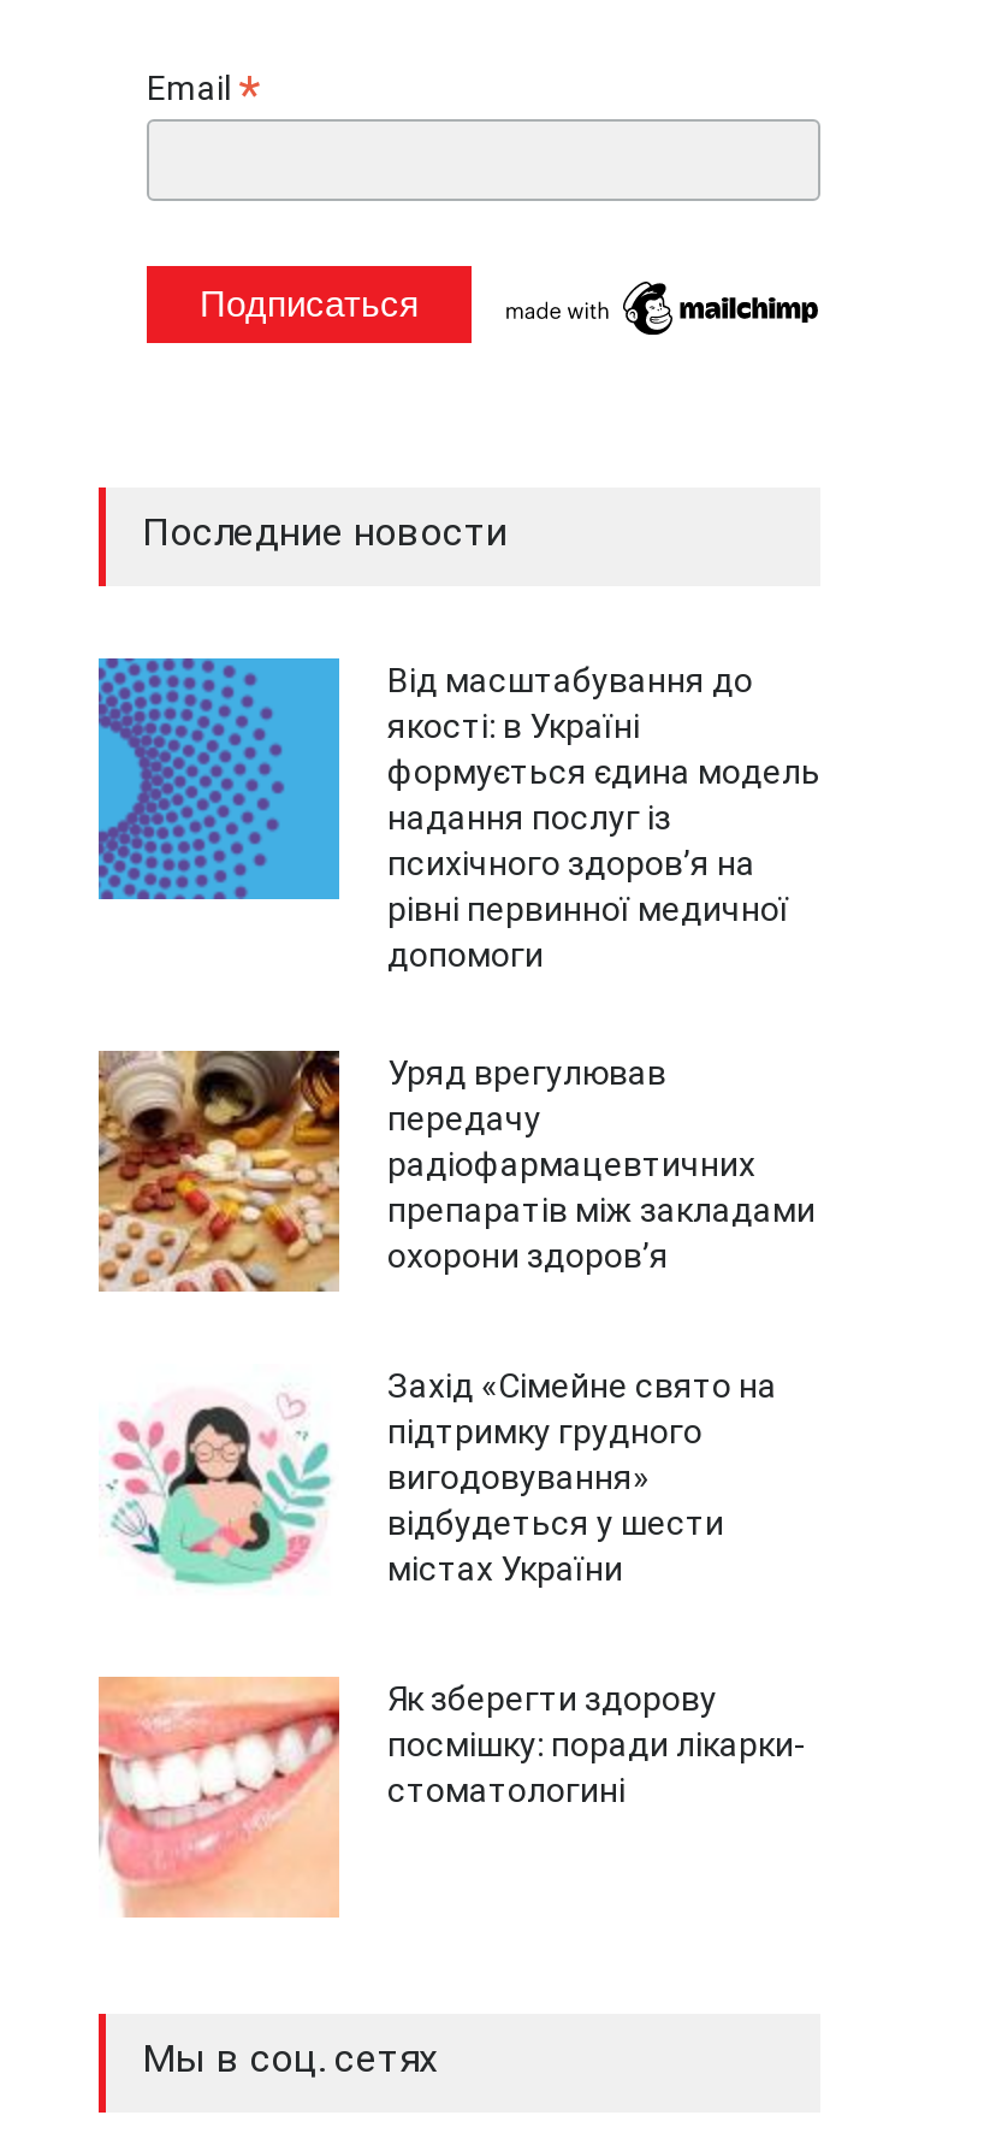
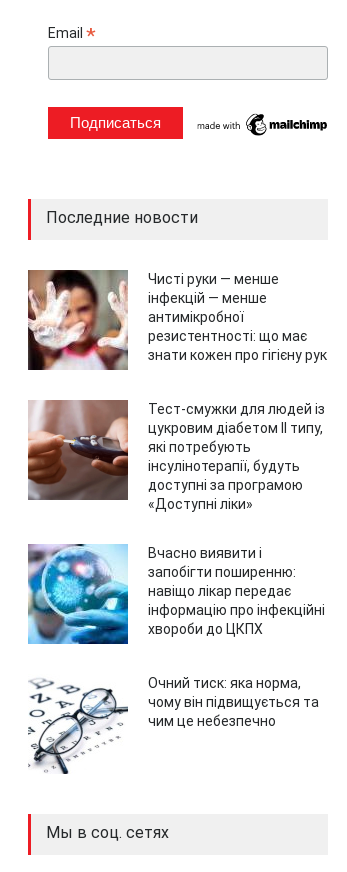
[96,656,820,973] [image] | Від масштабування до | якості: в Україні | формується єдина модель | надання послуг із | психічного здоров’я на | рівні первинної медичної | допомоги -> [27,269,327,371] [image] | Чисті руки — менше | інфекцій — менше | антимікробної | резистентності: що має | знати кожен про гігієну рук
[96,1017,816,1294] [image] | Уряд врегулював | передачу | радіофармацевтичних | препаратів між закладами | охорони здоров’я -> [28,399,325,514] [image] | Тест-смужки для людей із | цукровим діабетом ІІ типу, | які потребують | інсулінотерапії, будуть | доступні за програмою | «Доступні ліки»
[99,1364,777,1588] [image] | Захід «Сімейне свято на | підтримку грудного | вигодовування» | відбудеться у шести | містах України -> [27,543,325,645] [image] | Вчасно виявити і | запобігти поширенню: | навіщо лікар передає | інформацію про інфекційні | хвороби до ЦКПХ
[96,1674,806,1920] [image] | Як зберегти здорову | посмішку: поради лікарки- | стоматологині -> [28,675,319,775] [image] | Очний тиск: яка норма, | чому він підвищується та | чим це небезпечно

